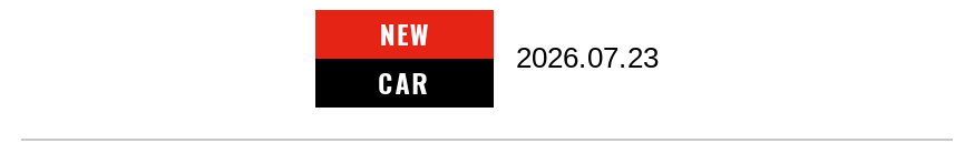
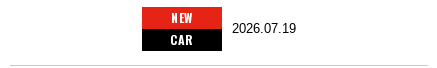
[516,41,659,74] 2026.07.23 -> [232,21,296,36] 2026.07.19

